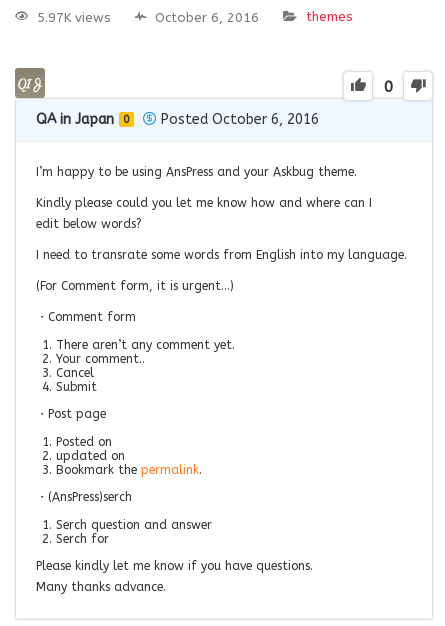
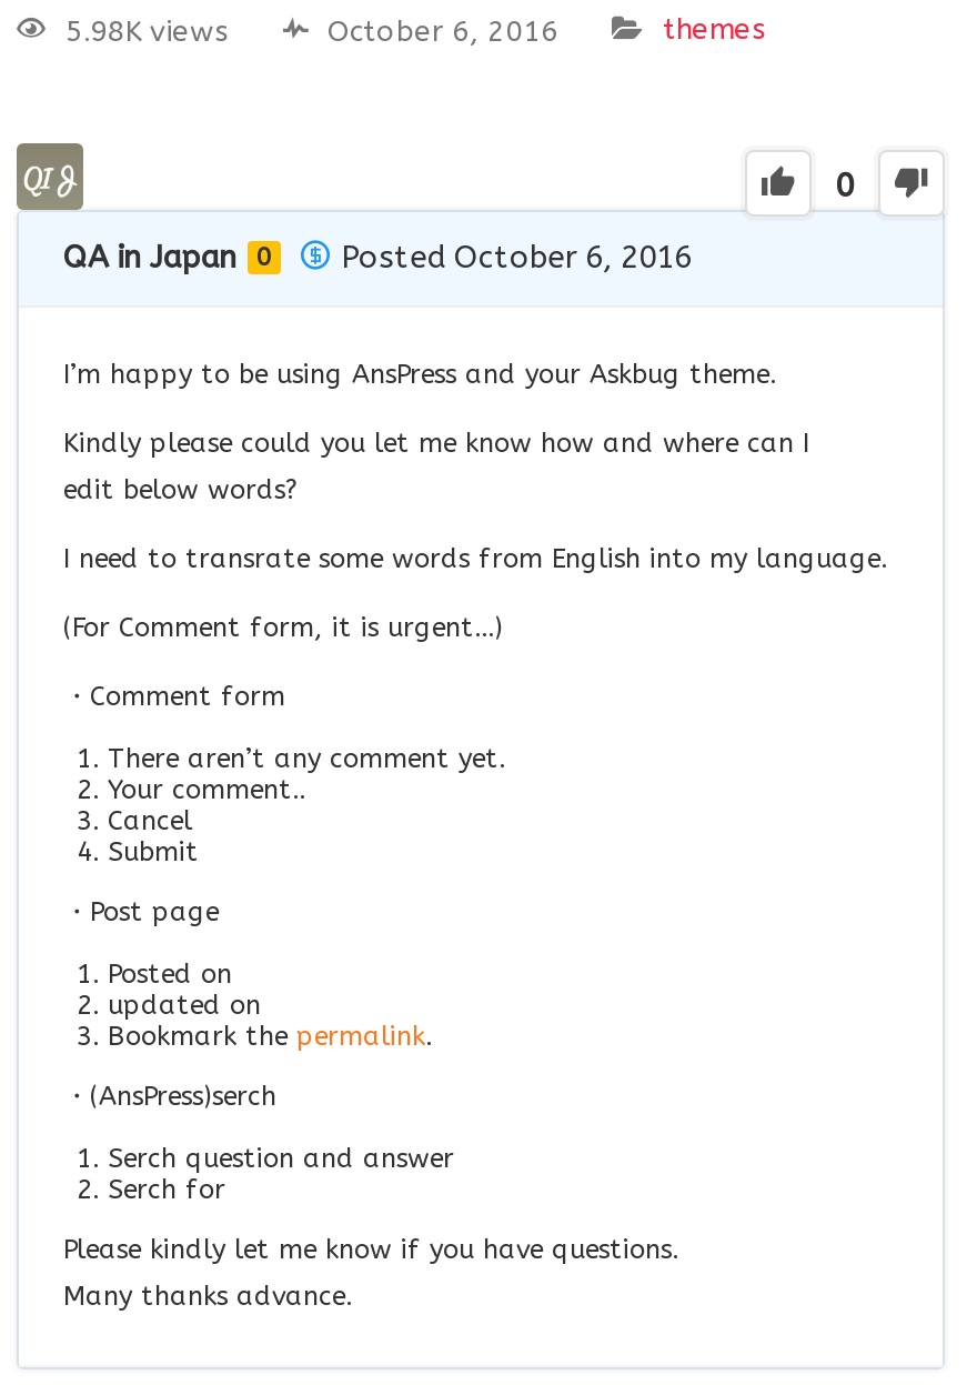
[37,10,111,25] 5.97K views -> [66,14,230,47] 5.98K views

